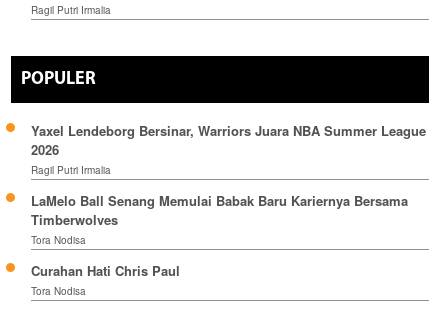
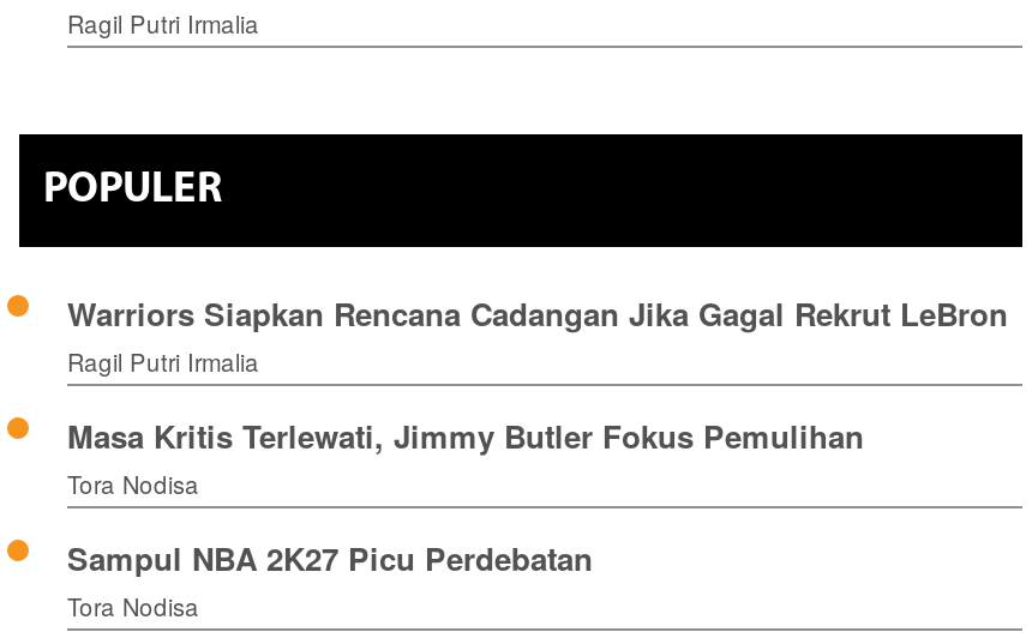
[31,121,426,159] Yaxel Lendeborg Bersinar, Warriors Juara NBA Summer League | 2026 -> [67,290,1008,336] Warriors Siapkan Rencana Cadangan Jika Gagal Rekrut LeBron
[31,191,408,229] LaMelo Ball Senang Memulai Babak Baru Kariernya Bersama | Timberwolves -> [67,413,864,458] Masa Kritis Terlewati, Jimmy Butler Fokus Pemulihan
[31,261,180,280] Curahan Hati Chris Paul -> [67,535,593,581] Sampul NBA 2K27 Picu Perdebatan

